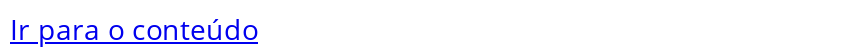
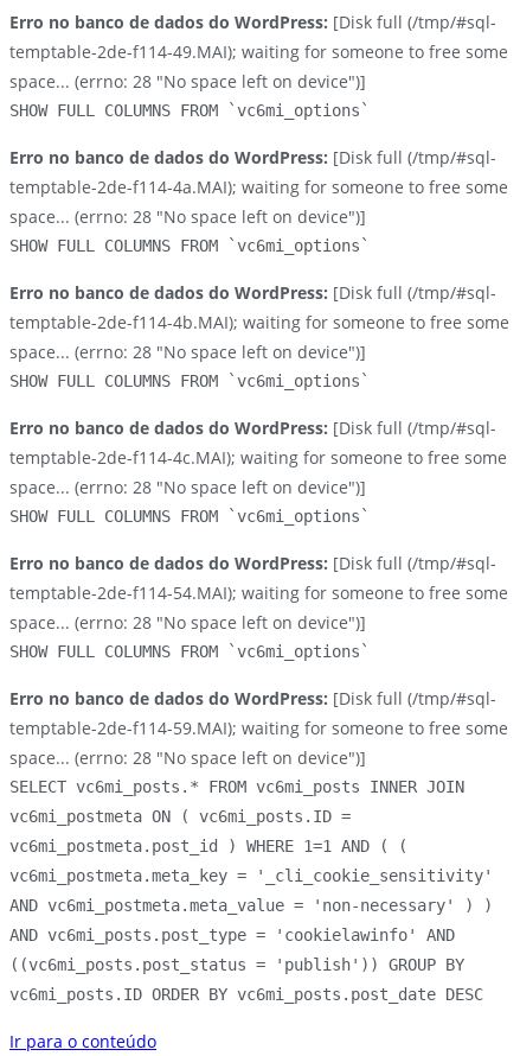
none -> [9,11,509,1004] Erro no banco de dados do WordPress: [Disk full (/tmp/#sql- | temptable-2de-f114-49.MAI); waiting for someone to free some | space... (errno: 28 "No space left on device")] | SHOW FULL COLUMNS FROM `vc6mi_options` | Erro no banco de dados do WordPress: [Disk full (/tmp/#sql- | temptable-2de-f114-4a.MAI); waiting for someone to free some | space... (errno: 28 "No space left on device")] | SHOW FULL COLUMNS FROM `vc6mi_options` | Erro no banco de dados do WordPress: [Disk full (/tmp/#sql- | temptable-2de-f114-4b.MAI); waiting for someone to free some | space... (errno: 28 "No space left on device")] | SHOW FULL COLUMNS FROM `vc6mi_options` | Erro no banco de dados do WordPress: [Disk full (/tmp/#sql- | temptable-2de-f114-4c.MAI); waiting for someone to free some | space... (errno: 28 "No space left on device")] | SHOW FULL COLUMNS FROM `vc6mi_options` | Erro no banco de dados do WordPress: [Disk full (/tmp/#sql- | temptable-2de-f114-54.MAI); waiting for someone to free some | space... (errno: 28 "No space left on device")] | SHOW FULL COLUMNS FROM `vc6mi_options` | Erro no banco de dados do WordPress: [Disk full (/tmp/#sql- | temptable-2de-f114-59.MAI); waiting for someone to free some | space... (errno: 28 "No space left on device")] | SELECT vc6mi_posts.* FROM vc6mi_posts INNER JOIN | vc6mi_postmeta ON ( vc6mi_posts.ID = | vc6mi_postmeta.post_id ) WHERE 1=1 AND ( ( | vc6mi_postmeta.meta_key = '_cli_cookie_sensitivity' | AND vc6mi_postmeta.meta_value = 'non-necessary' ) ) | AND vc6mi_posts.post_type = 'cookielawinfo' AND | ((vc6mi_posts.post_status = 'publish')) GROUP BY | vc6mi_posts.ID ORDER BY vc6mi_posts.post_date DESC

